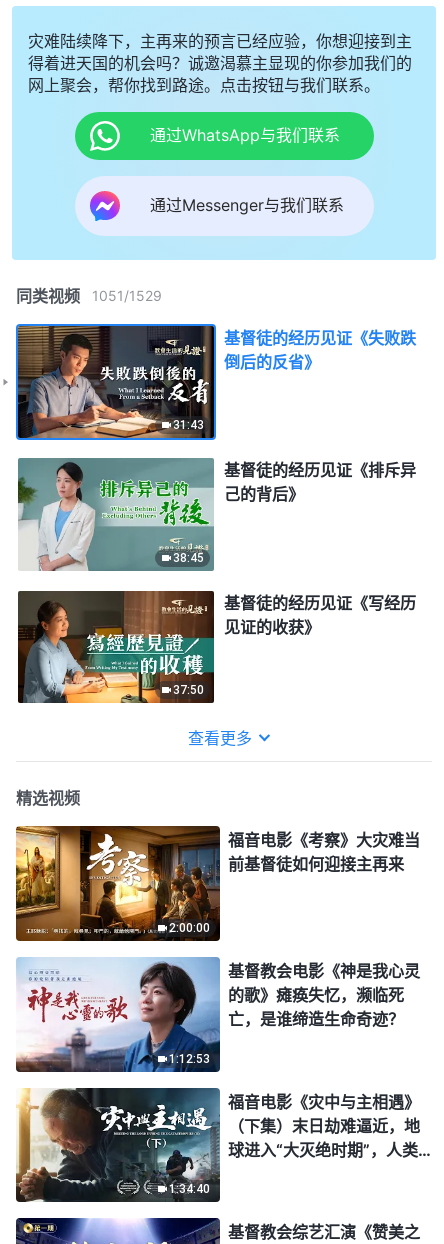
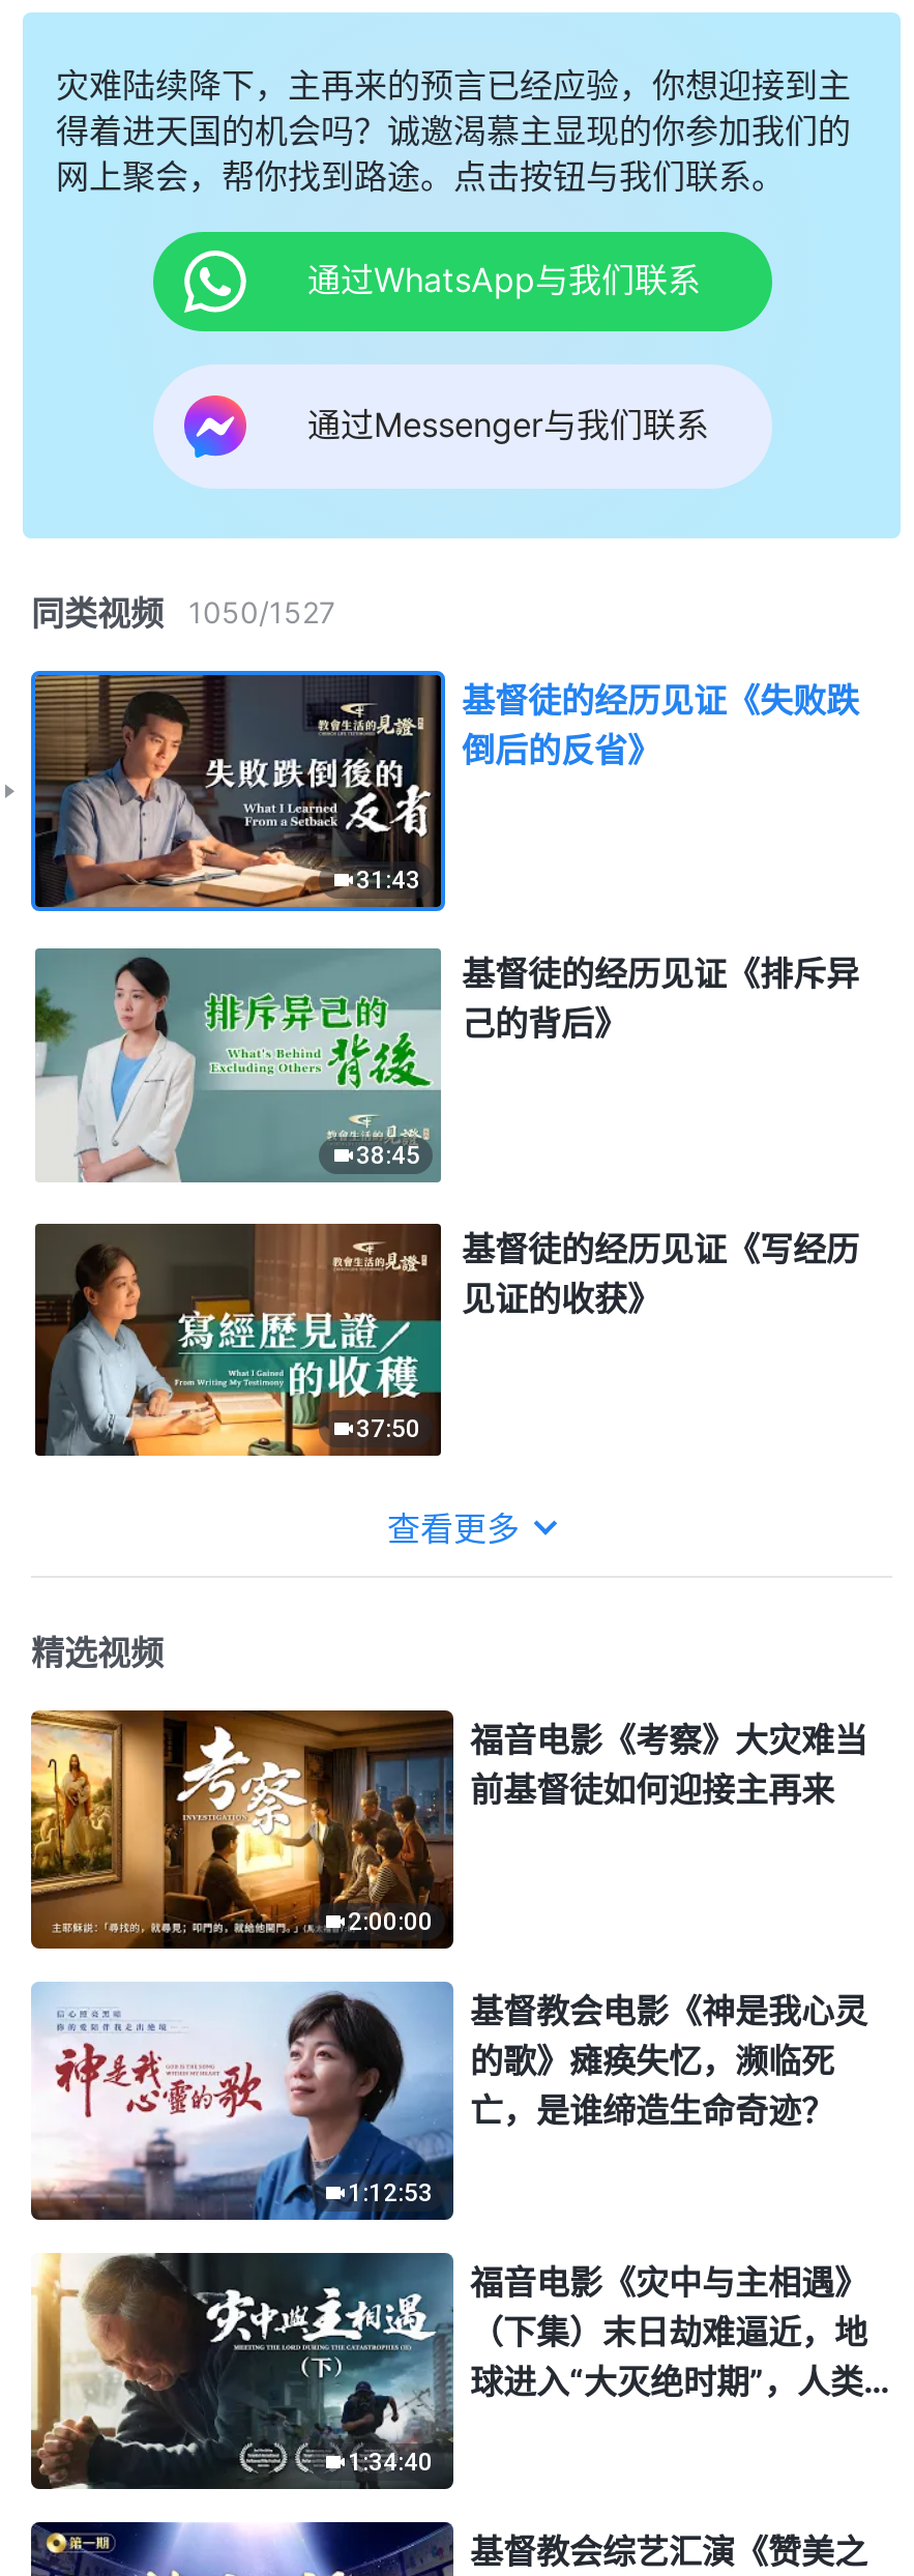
[16,286,162,306] 同类视频 1051/1529 -> [31,591,335,633] 同类视频 1050/1527

